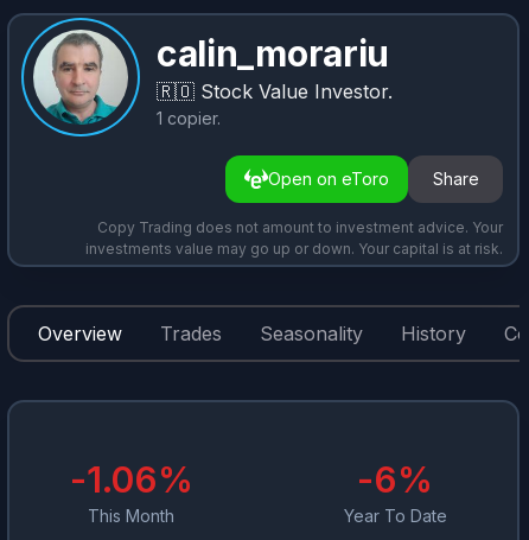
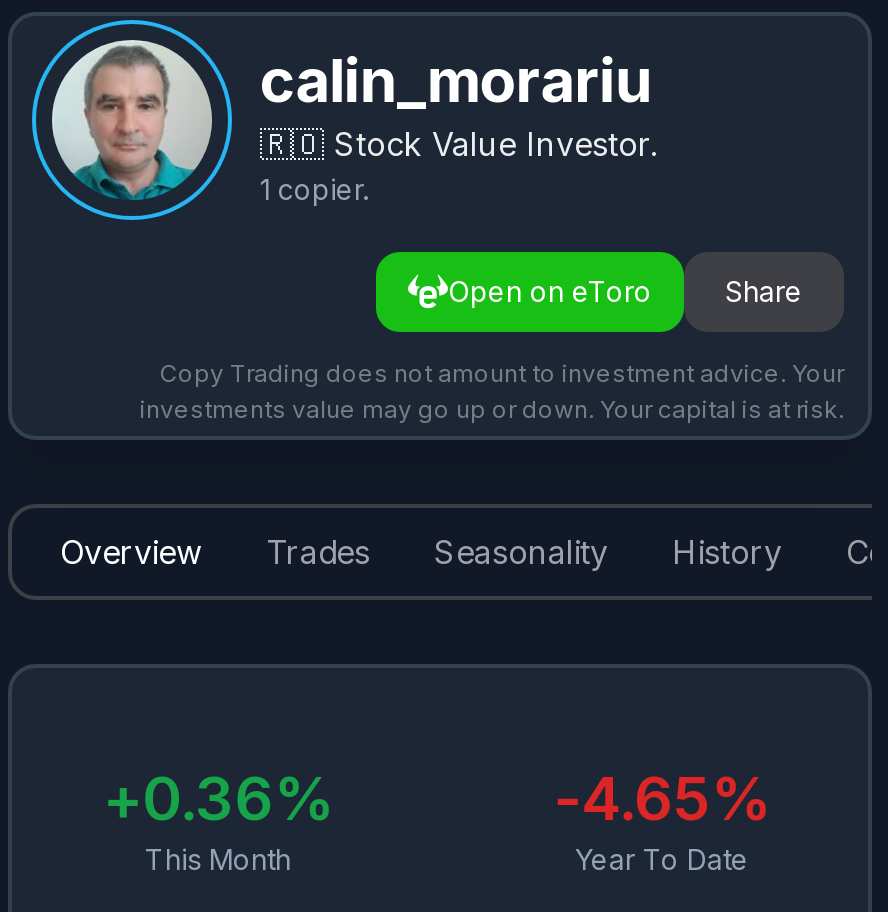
[70,458,193,501] -1.06% -> [103,762,333,834] +0.36%
[357,458,432,501] -6% -> [554,762,770,834] -4.65%

